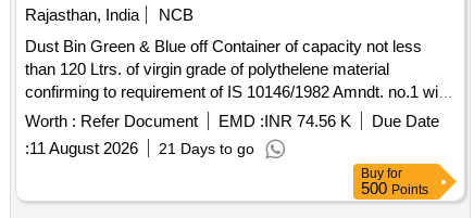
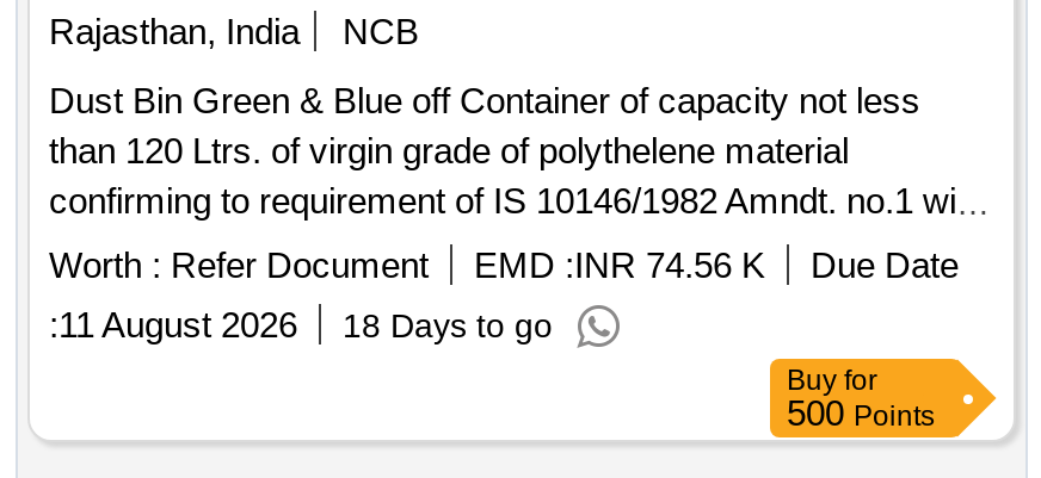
[25,139,254,157] :11 August 2026 21 Days to go -> [49,304,553,345] :11 August 2026 18 Days to go

